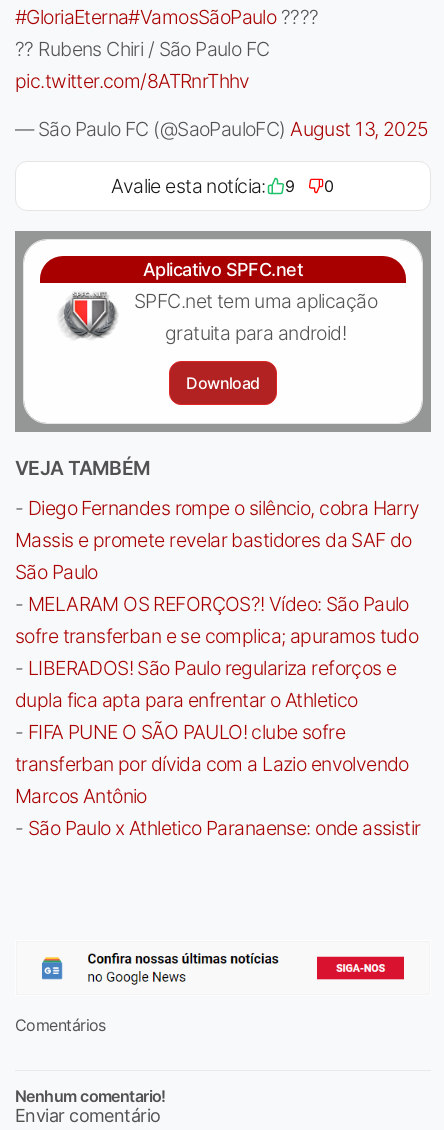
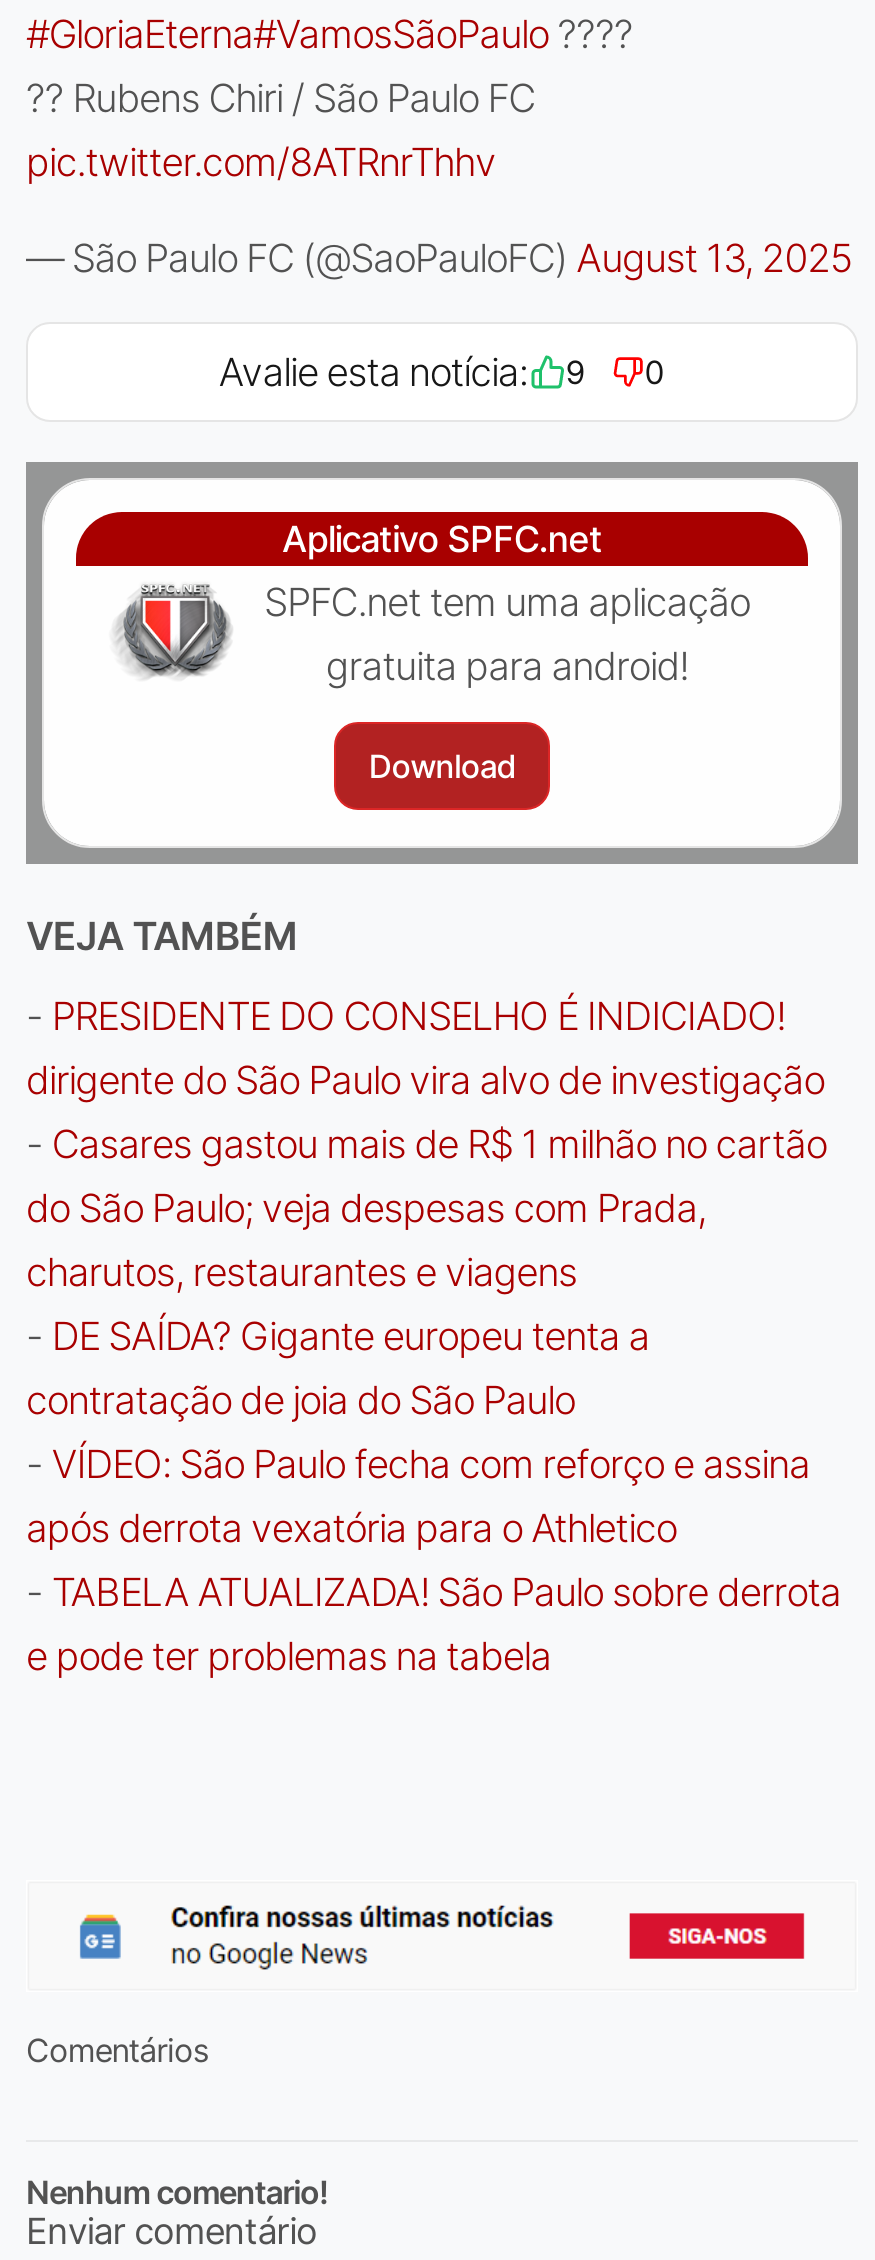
[15,496,420,840] - Diego Fernandes rompe o silêncio, cobra Harry | Massis e promete revelar bastidores da SAF do | São Paulo | - MELARAM OS REFORÇOS?! Vídeo: São Paulo | sofre transferban e se complica; apuramos tudo | - LIBERADOS! São Paulo regulariza reforços e | dupla fica apta para enfrentar o Athletico | - FIFA PUNE O SÃO PAULO! clube sofre | transferban por dívida com a Lazio envolvendo | Marcos Antônio | - São Paulo x Athletico Paranaense: onde assistir -> [26,992,841,1680] - PRESIDENTE DO CONSELHO É INDICIADO! | dirigente do São Paulo vira alvo de investigação | - Casares gastou mais de R$ 1 milhão no cartão | do São Paulo; veja despesas com Prada, | charutos, restaurantes e viagens | - DE SAÍDA? Gigante europeu tenta a | contratação de joia do São Paulo | - VÍDEO: São Paulo fecha com reforço e assina | após derrota vexatória para o Athletico | - TABELA ATUALIZADA! São Paulo sobre derrota | e pode ter problemas na tabela

